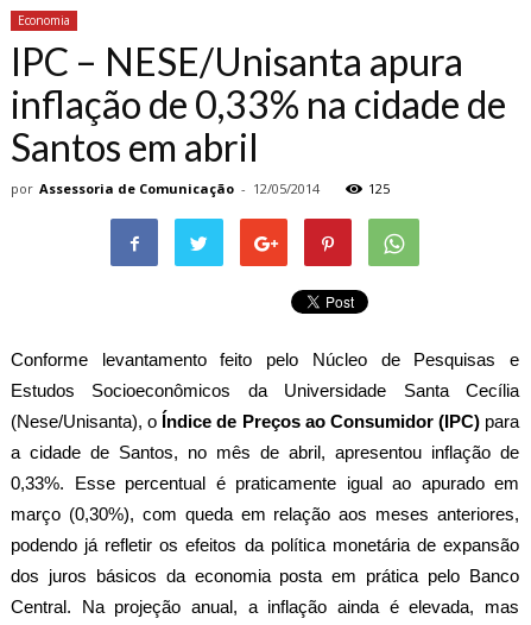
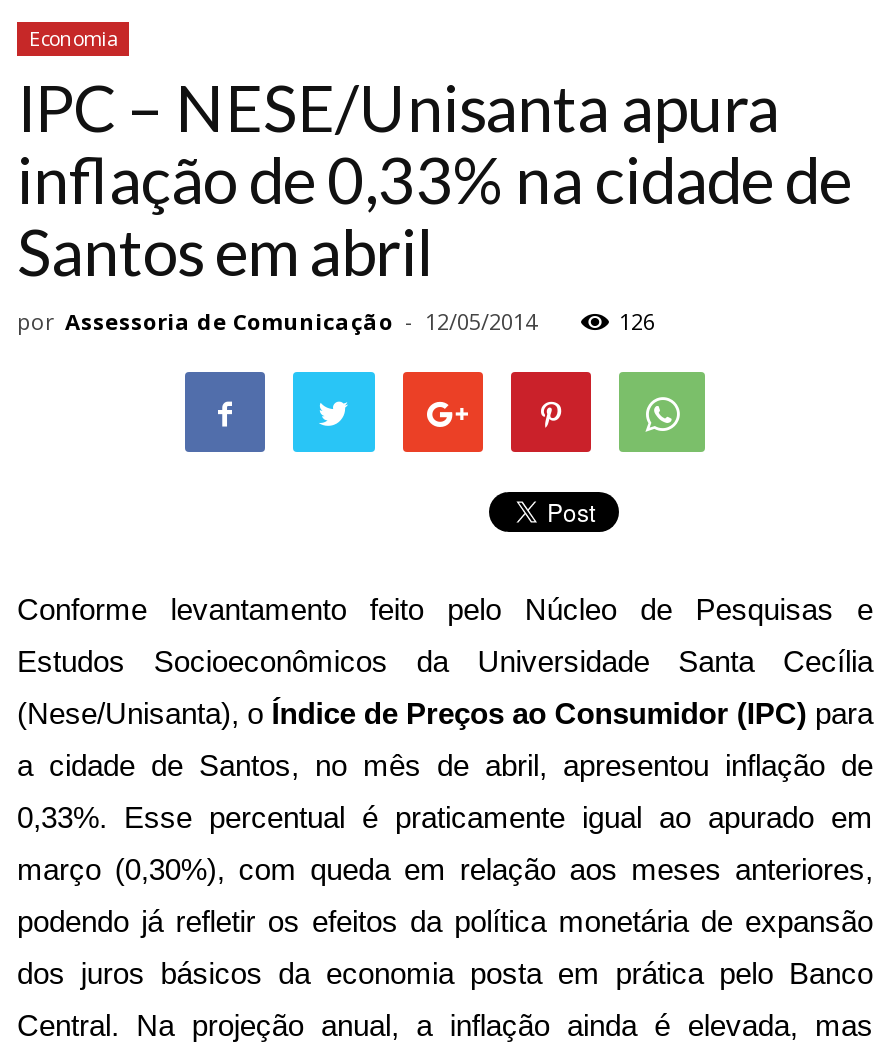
[368,179,390,197] 125 -> [619,306,655,336] 126

